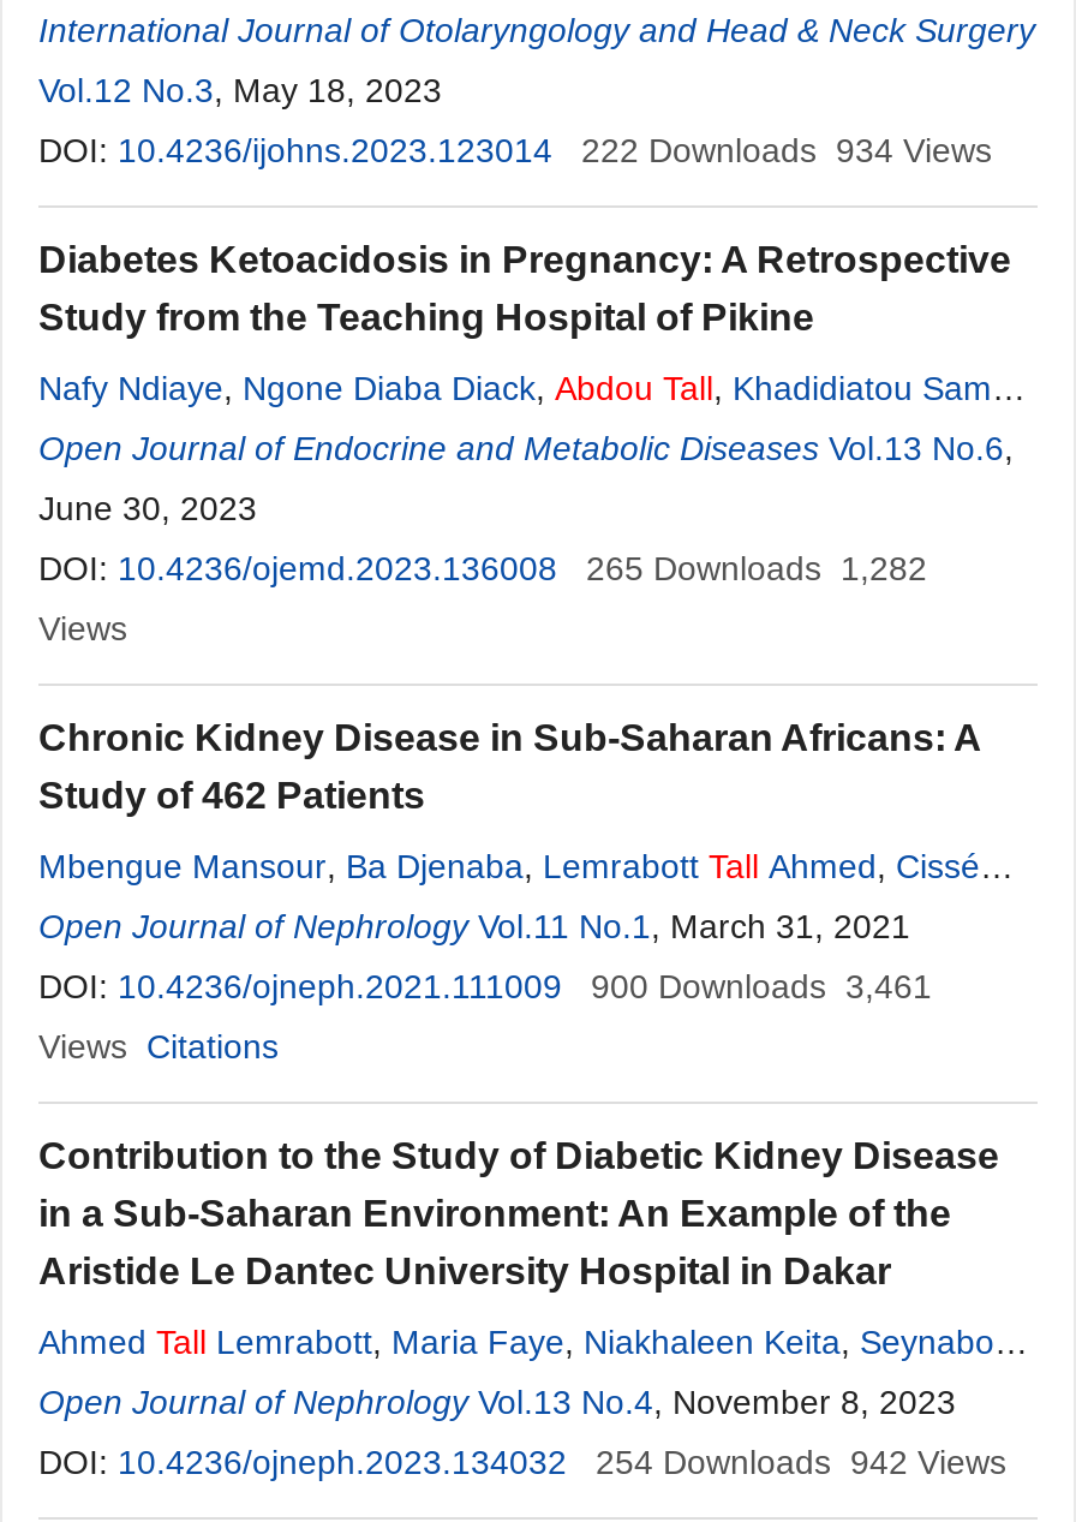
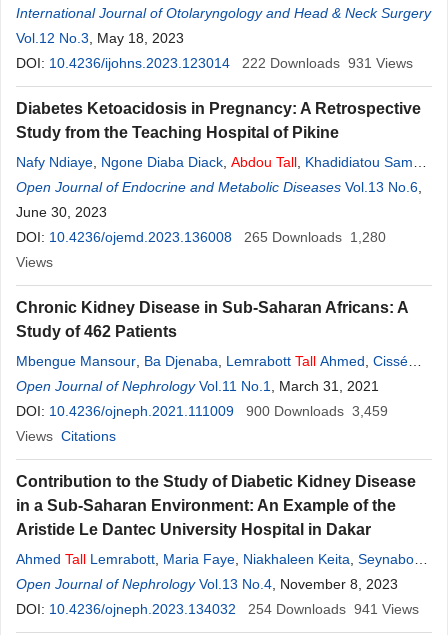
[581,131,992,169] 222 Downloads 934 Views -> [242,55,413,71] 222 Downloads 931 Views
[38,549,927,587] DOI: 10.4236/ojemd.2023.136008 265 Downloads 1,282 -> [16,229,386,245] DOI: 10.4236/ojemd.2023.136008 265 Downloads 1,280
[38,967,932,1005] DOI: 10.4236/ojneph.2021.111009 900 Downloads 3,461 -> [16,403,388,419] DOI: 10.4236/ojneph.2021.111009 900 Downloads 3,459
[596,1443,1006,1481] 254 Downloads 942 Views -> [248,601,419,617] 254 Downloads 941 Views

